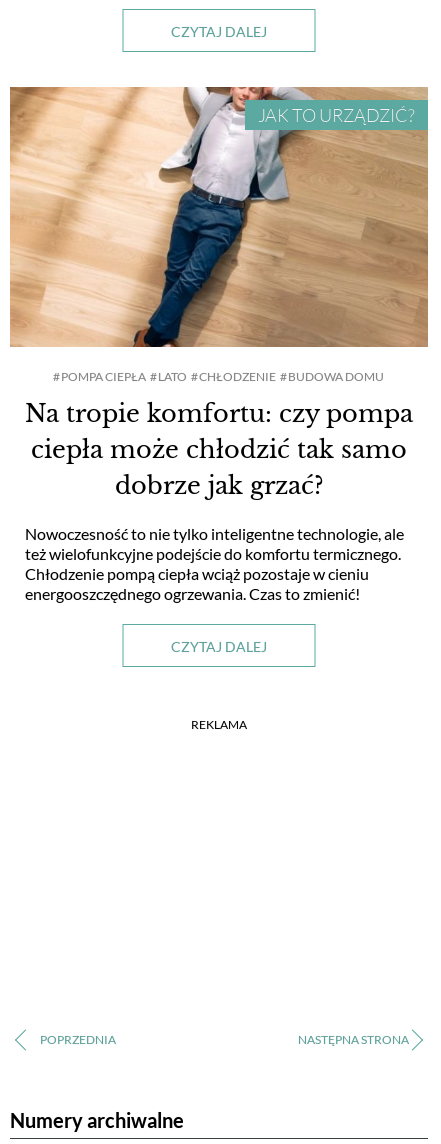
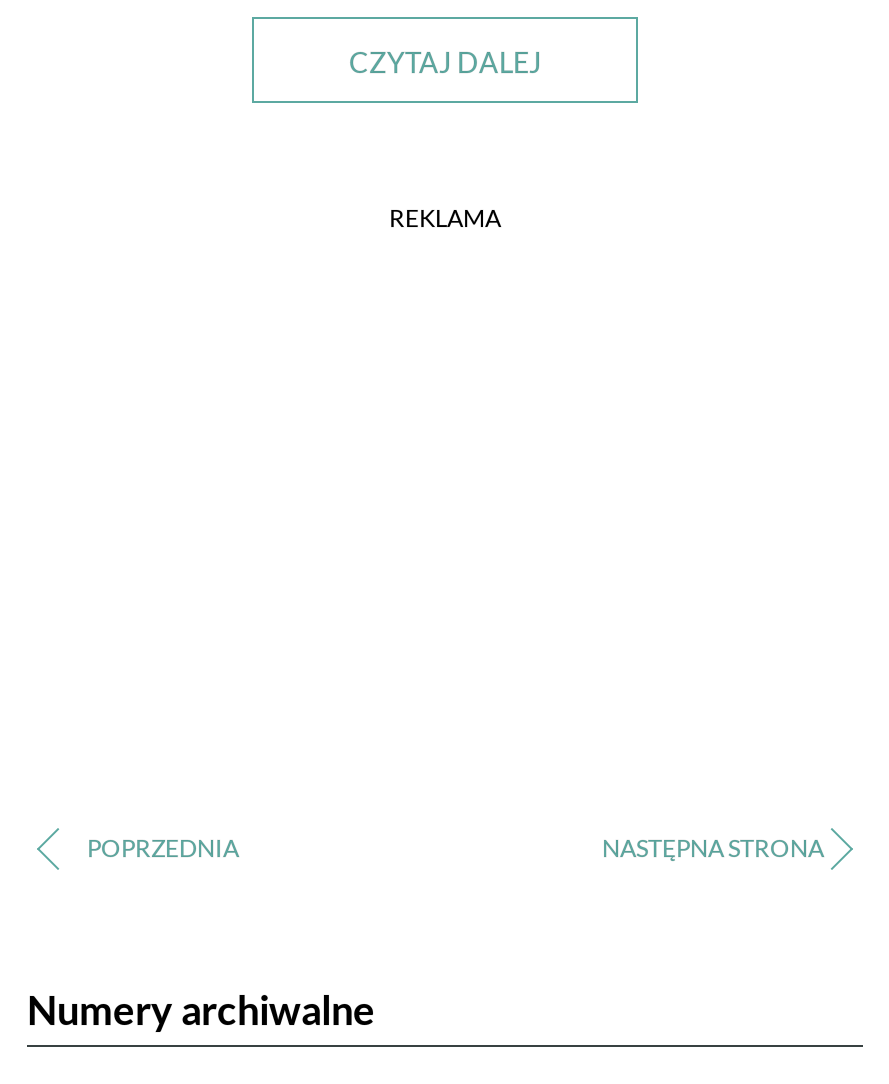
[9,86,429,348] [image] | JAK TO URZĄDZIĆ? -> none
[61,369,384,384] POMPA CIEPŁA | LATO | CHŁODZENIE | BUDOWA DOMU -> none
[25,399,413,655] Na tropie komfortu: czy pompa | ciepła może chłodzić tak samo | dobrze jak grzać? | Nowoczesność to nie tylko inteligentne technologie, ale | też wielofunkcyjne podejście do komfortu termicznego. | Chłodzenie pompą ciepła wciąż pozostaje w cieniu | energooszczędnego ogrzewania. Czas to zmienić! | CZYTAJ DALEJ -> none

